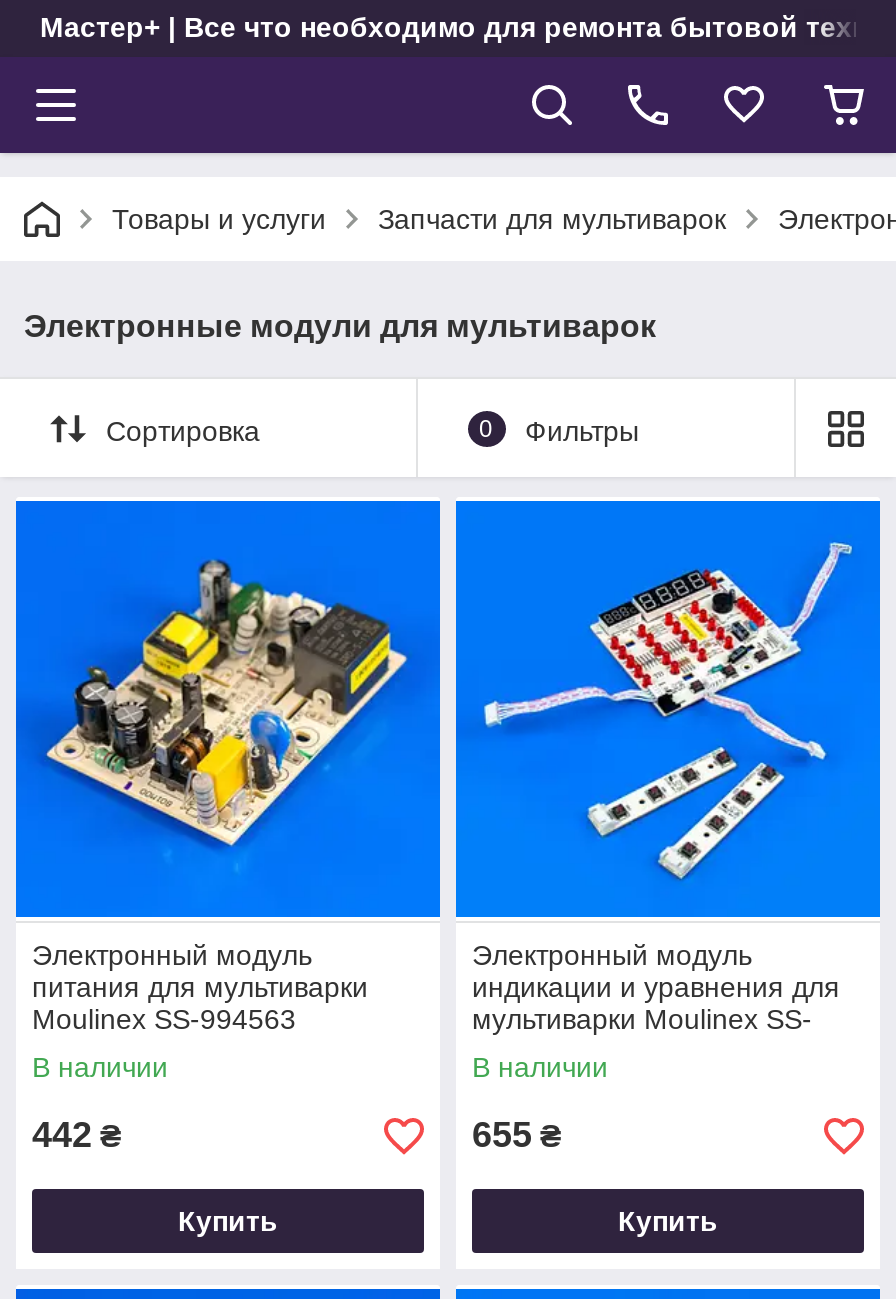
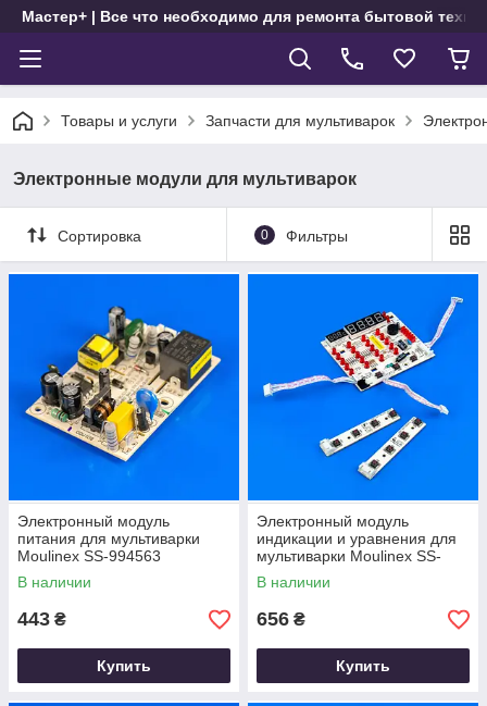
[32,1115,122,1155] 442 ₴ -> [17,608,66,630] 443 ₴
[472,1115,562,1155] 655 ₴ -> [257,608,305,630] 656 ₴

